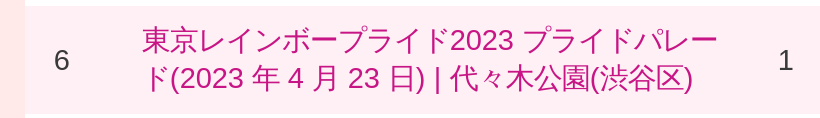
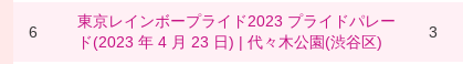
[778,44,794,76] 1 -> [429,23,438,41] 3

